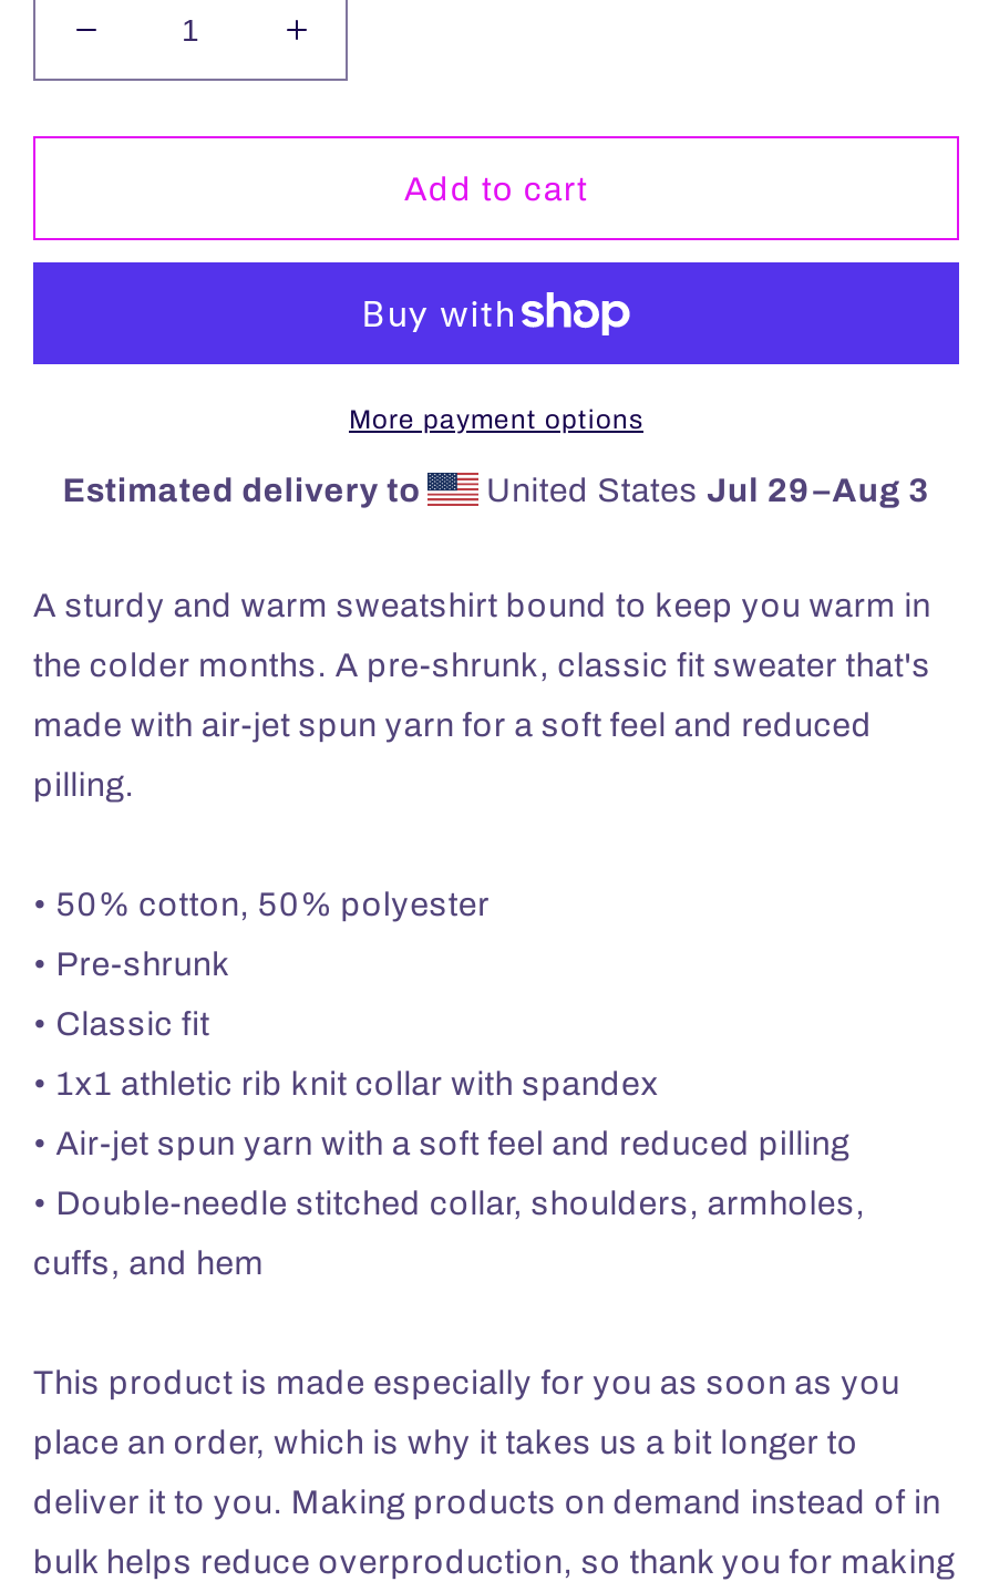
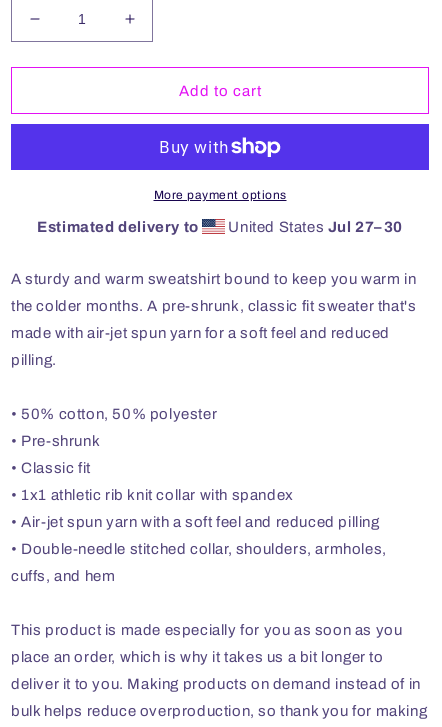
[478,473,930,508] United States Jul 29–Aug 3 -> [225,219,403,235] United States Jul 27–30

